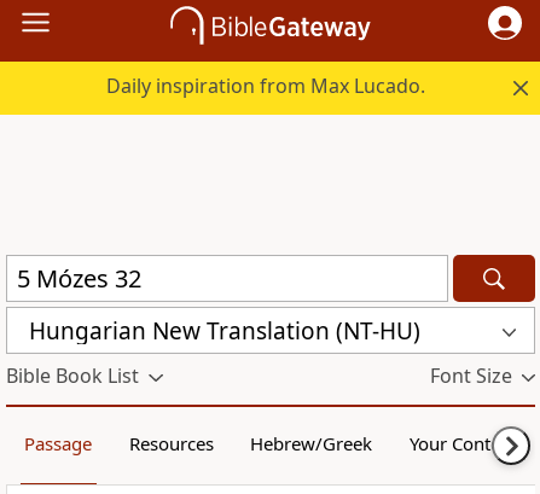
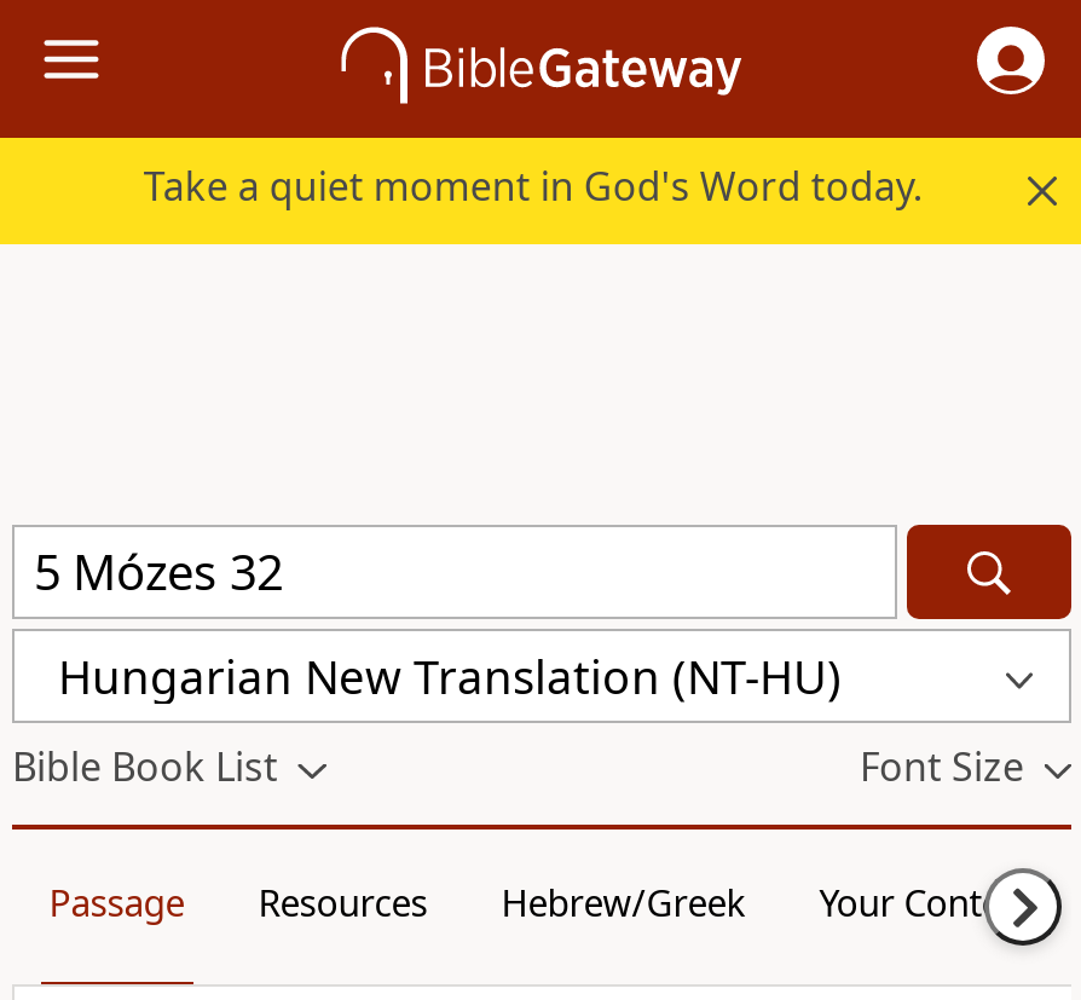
[107,72,426,99] Daily inspiration from Max Lucado. -> [144,160,922,213] Take a quiet moment in God's Word today.

